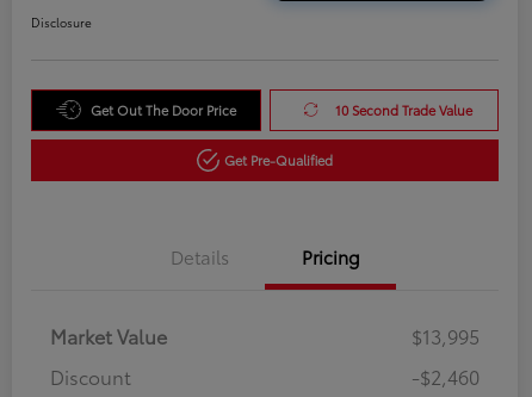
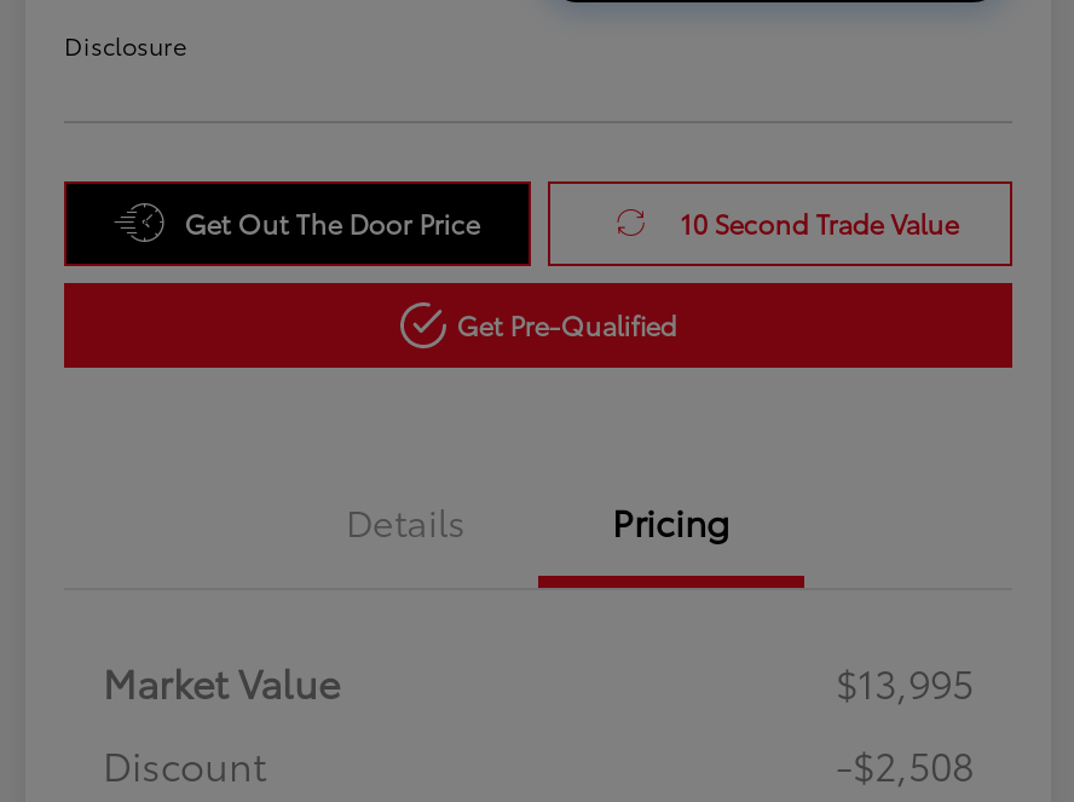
[412,362,480,390] -$2,460 -> [836,735,974,791] -$2,508

